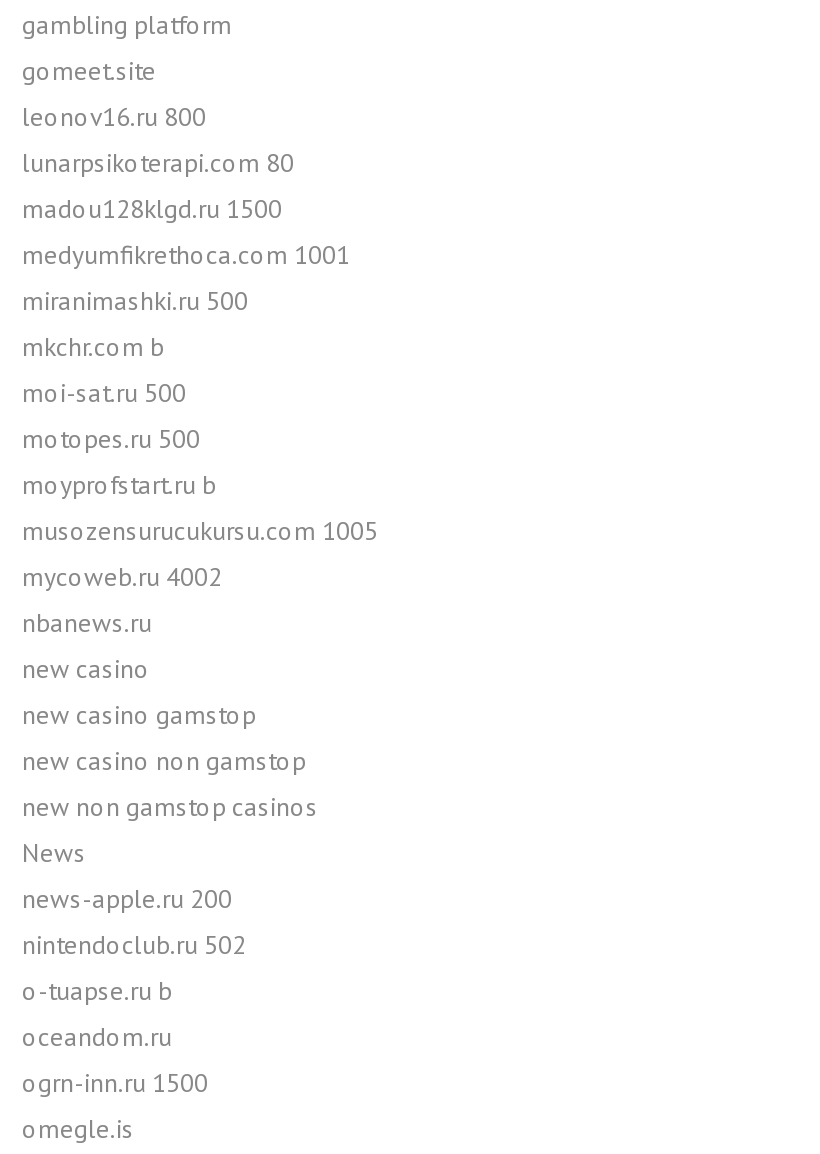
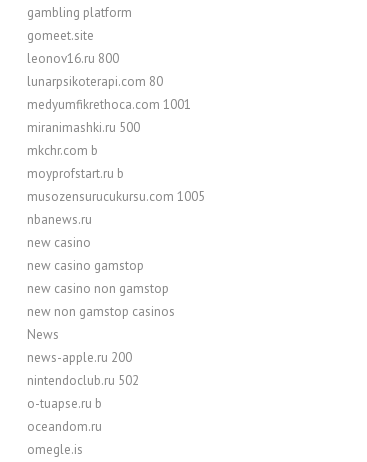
[22,192,282,226] madou128klgd.ru 1500 -> none
[22,376,200,456] moi-sat.ru 500 | motopes.ru 500 -> none
[22,560,222,594] mycoweb.ru 4002 -> none
[22,1066,208,1100] ogrn-inn.ru 1500 -> none

